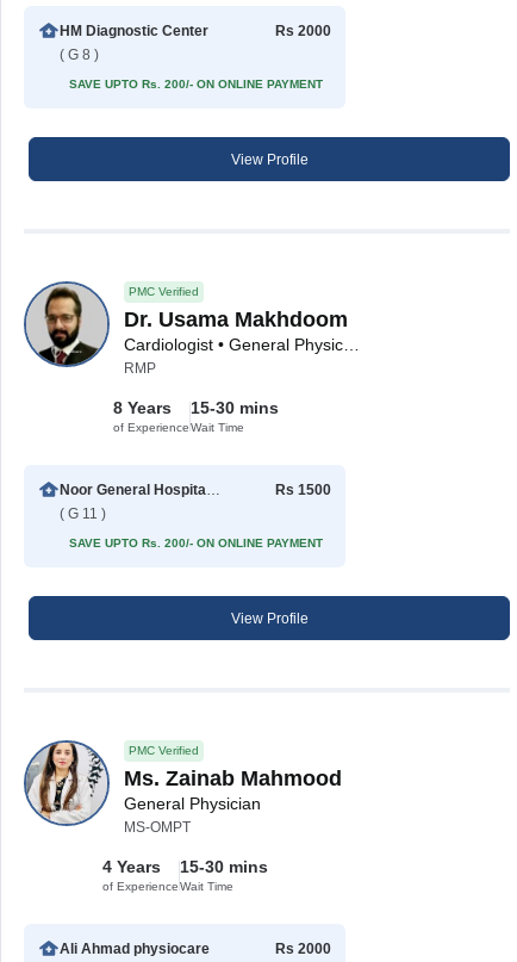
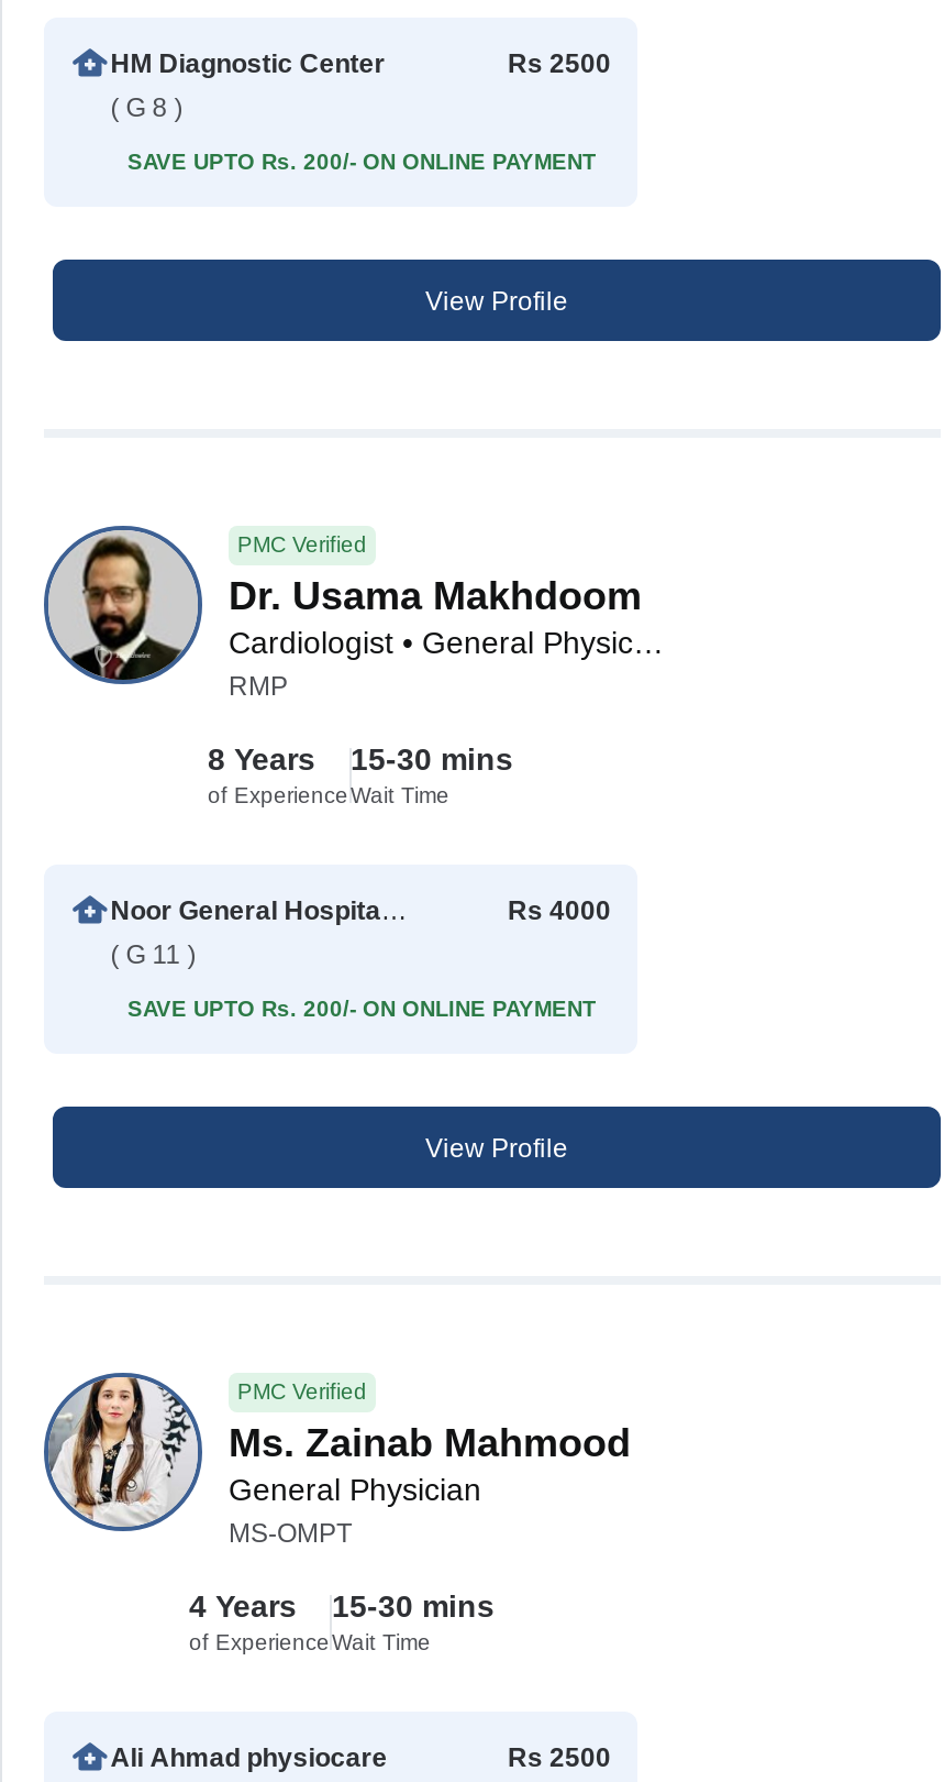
[275,23,331,39] Rs 2000 -> [508,48,611,79] Rs 2500
[275,481,331,498] Rs 1500 -> [508,895,611,926] Rs 4000
[275,940,331,957] Rs 2000 -> [508,1742,611,1773] Rs 2500

